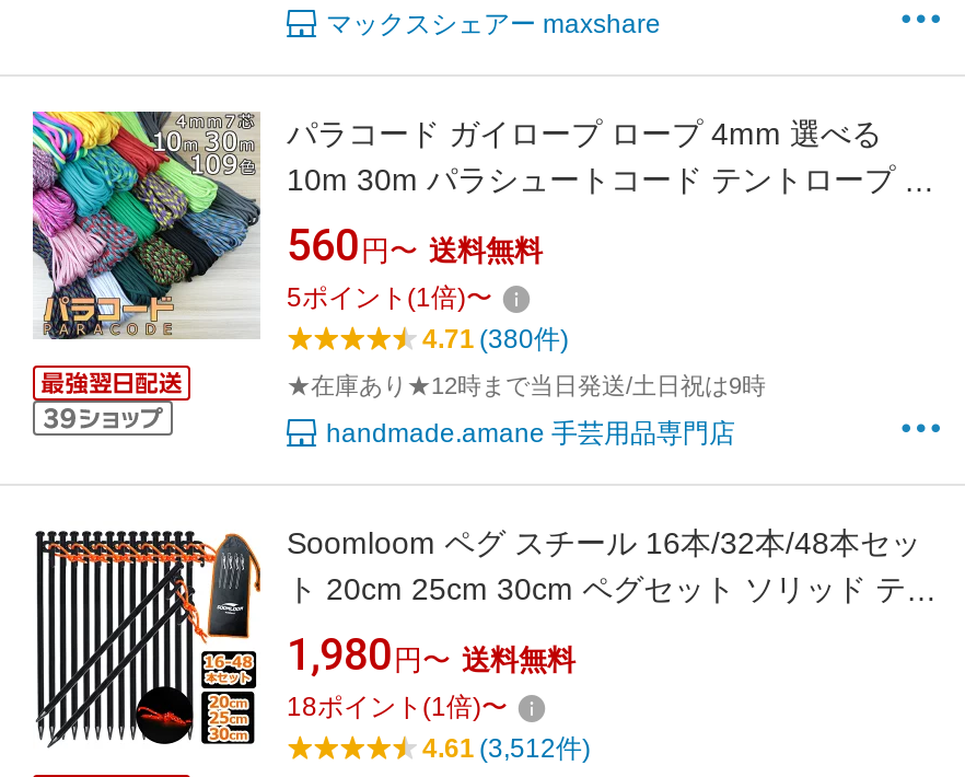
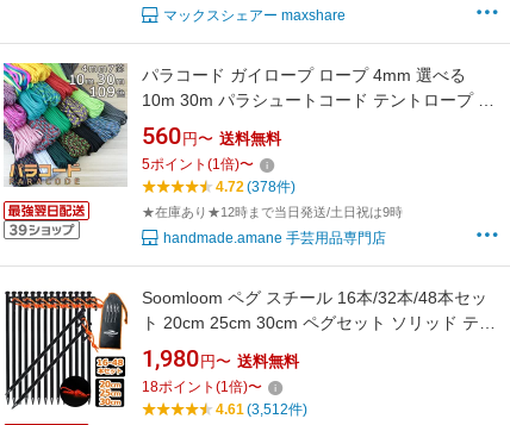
[422,325,569,356] 4.71 (380件) -> [216,179,296,196] 4.72 (378件)

